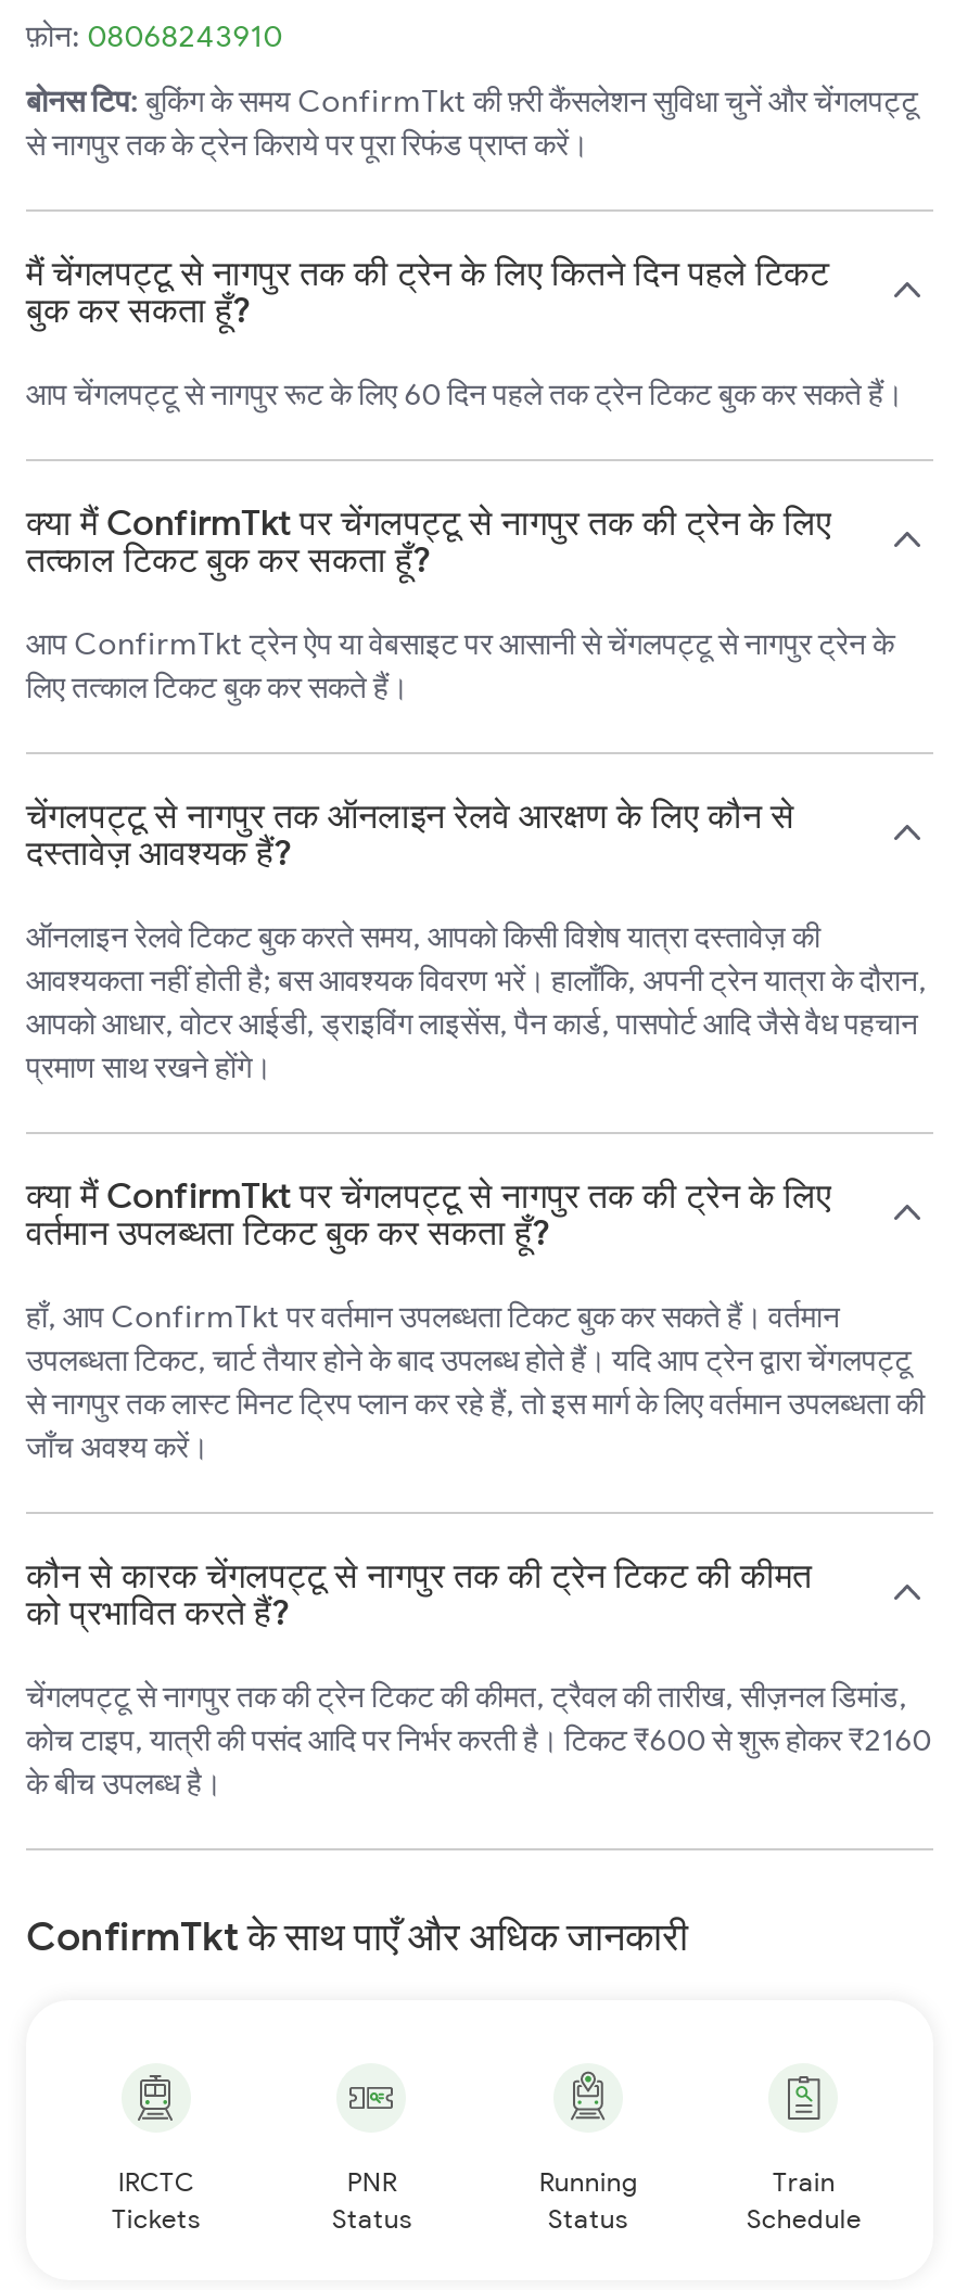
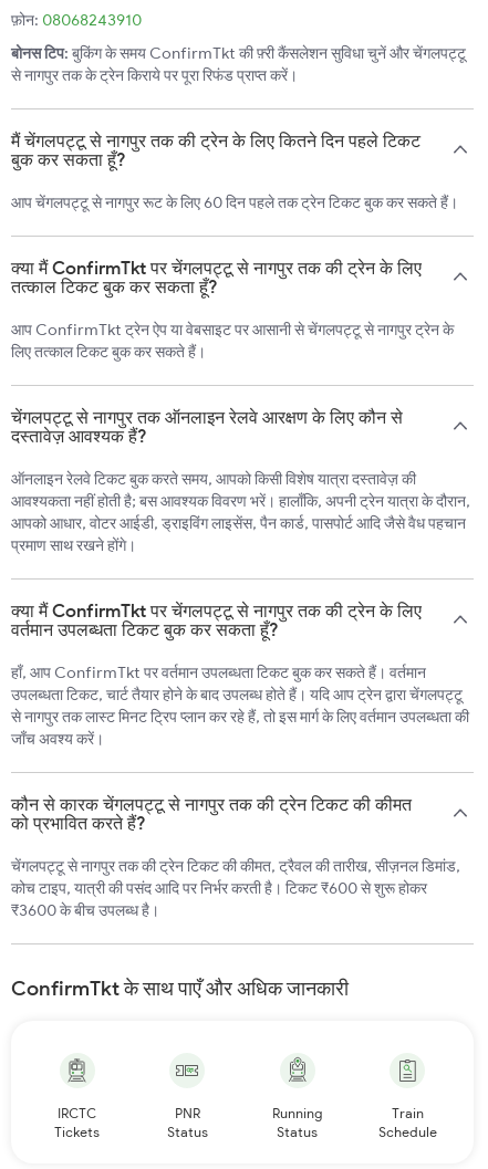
[26,1721,931,1804] कोच टाइप, यात्री की पसंद आदि पर निर्भर करती है। टिकट ₹600 से शुरू होकर ₹2160 | के बीच उपलब्ध है। -> [11,879,427,921] कोच टाइप, यात्री की पसंद आदि पर निर्भर करती है। टिकट ₹600 से शुरू होकर | ₹3600 के बीच उपलब्ध है।

